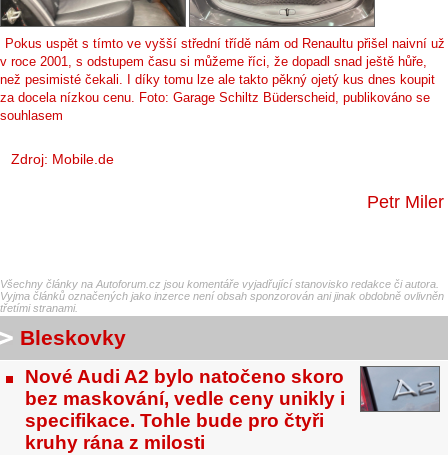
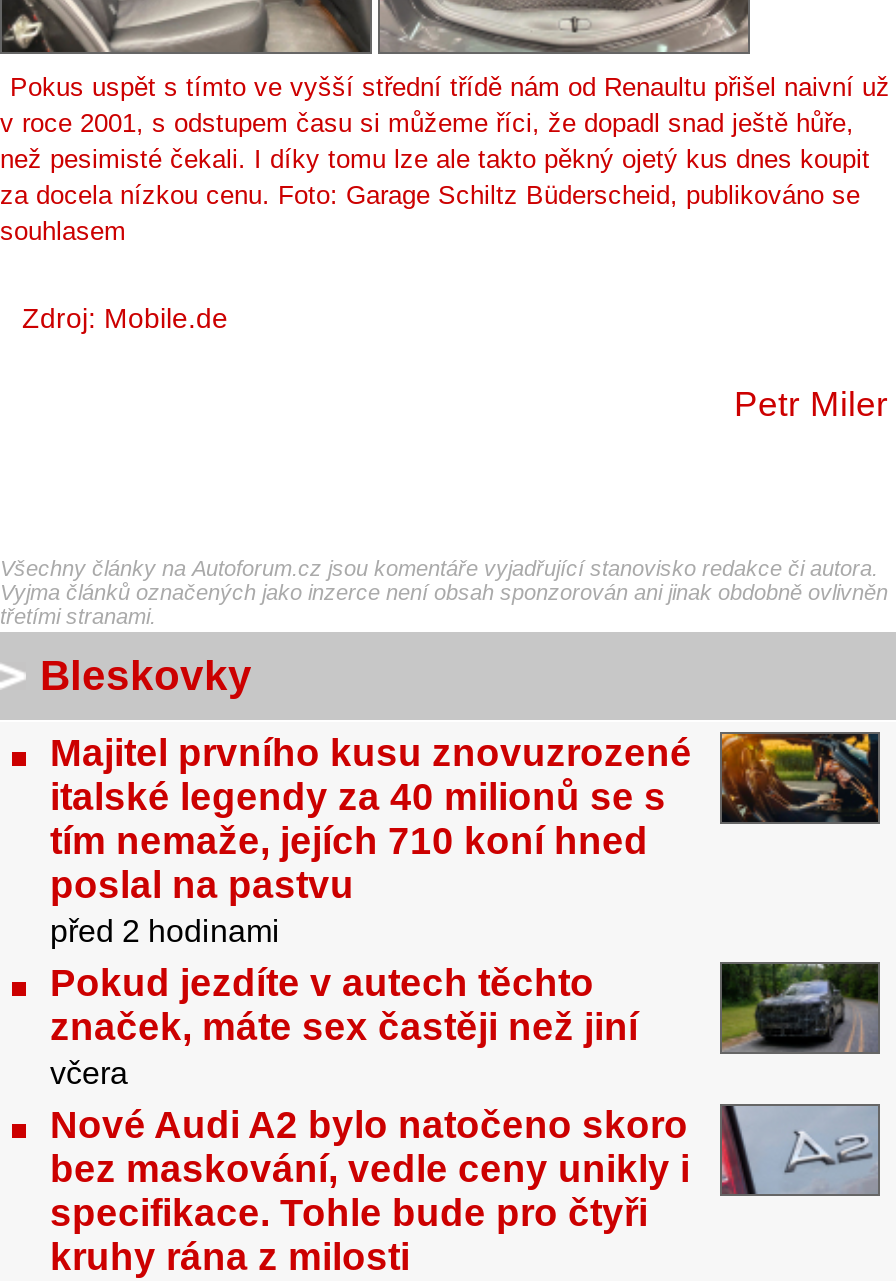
none -> [50,730,880,1090] [image] | Majitel prvního kusu znovuzrozené | italské legendy za 40 milionů se s | tím nemaže, jejích 710 koní hned | poslal na pastvu | před 2 hodinami | Pokud jezdíte v autech těchto | značek, máte sex častěji než jiní | včera
none -> [718,960,882,1054] [image]

